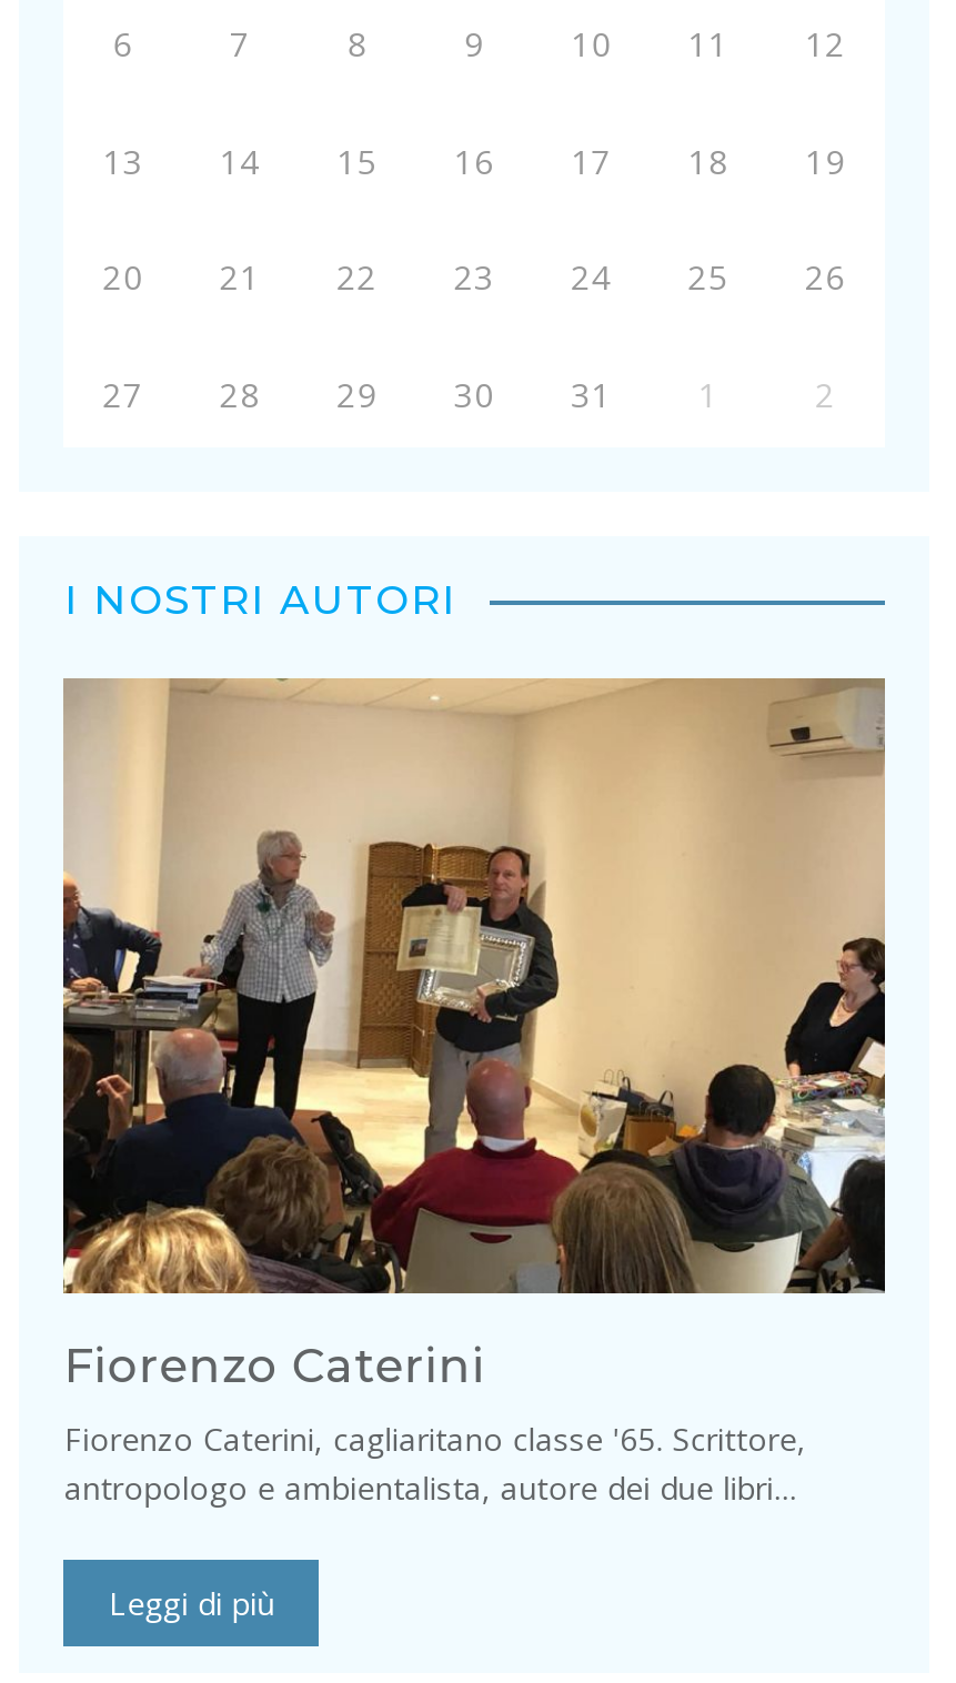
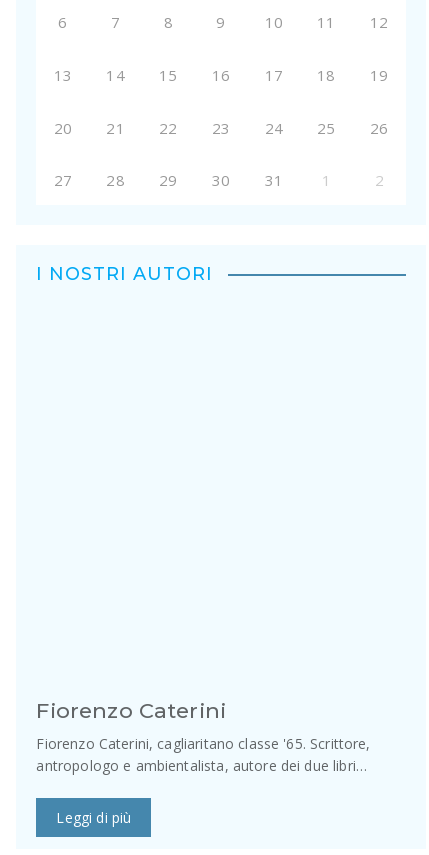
[61,676,887,1298] [image] -> none

